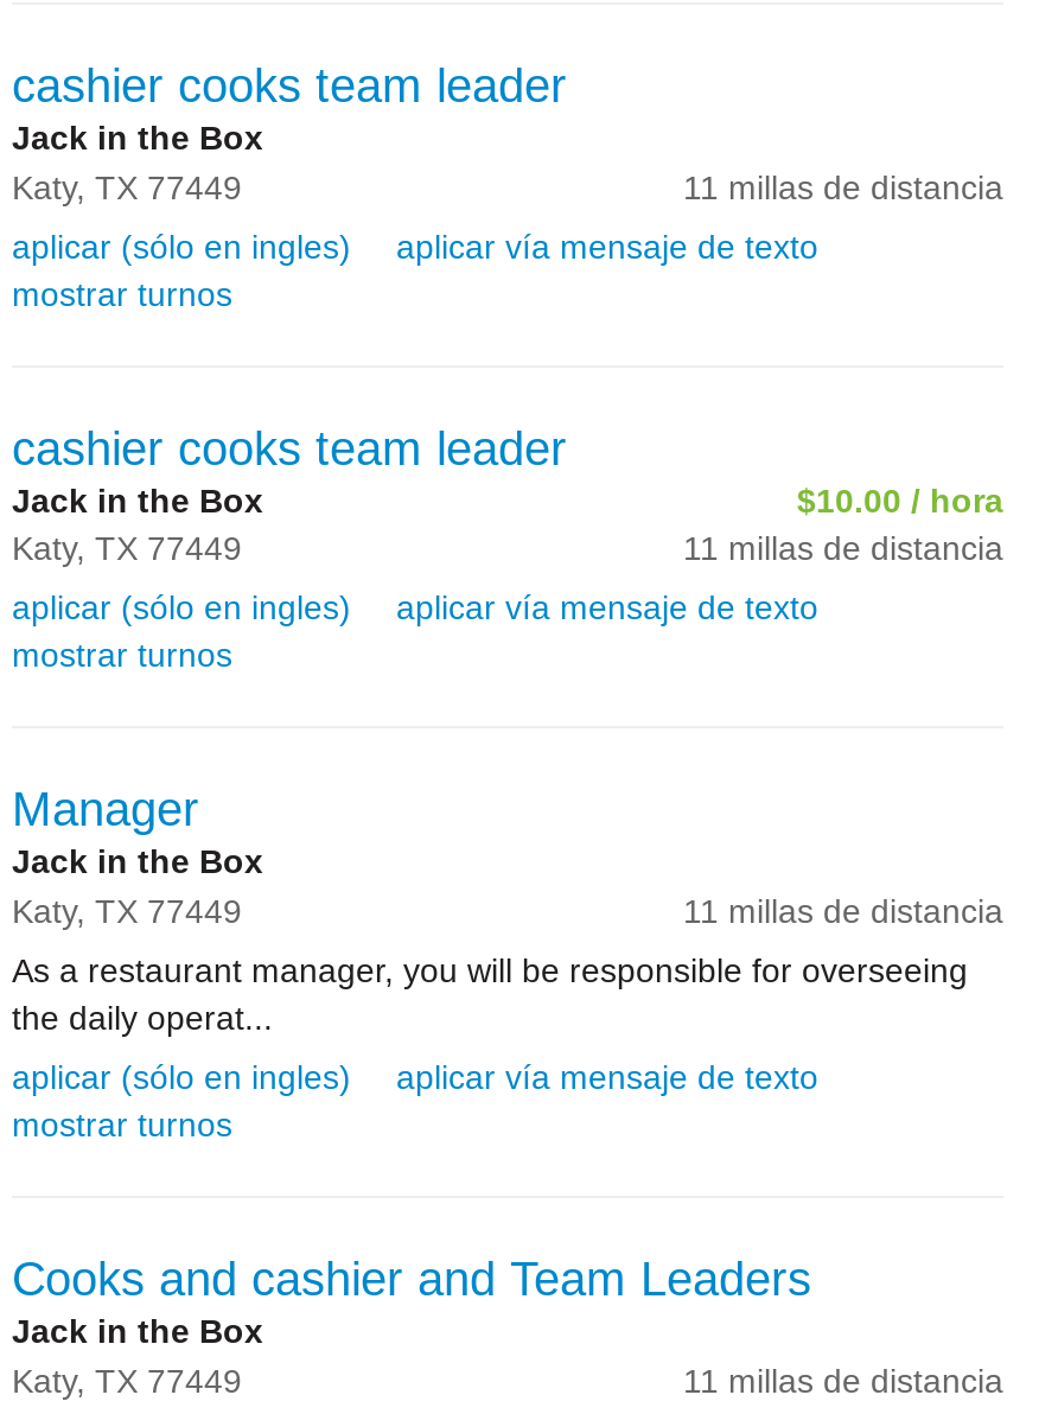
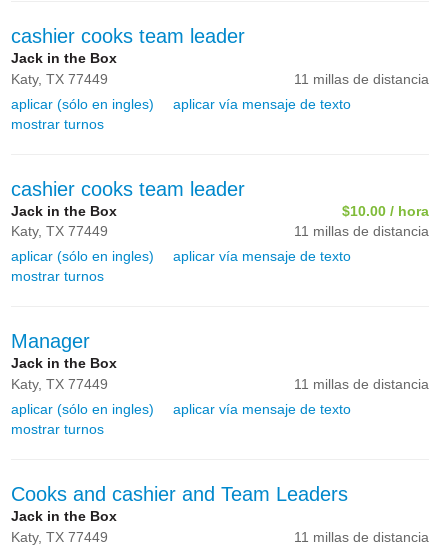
[12,951,968,1037] As a restaurant manager, you will be responsible for overseeing | the daily operat... -> none

